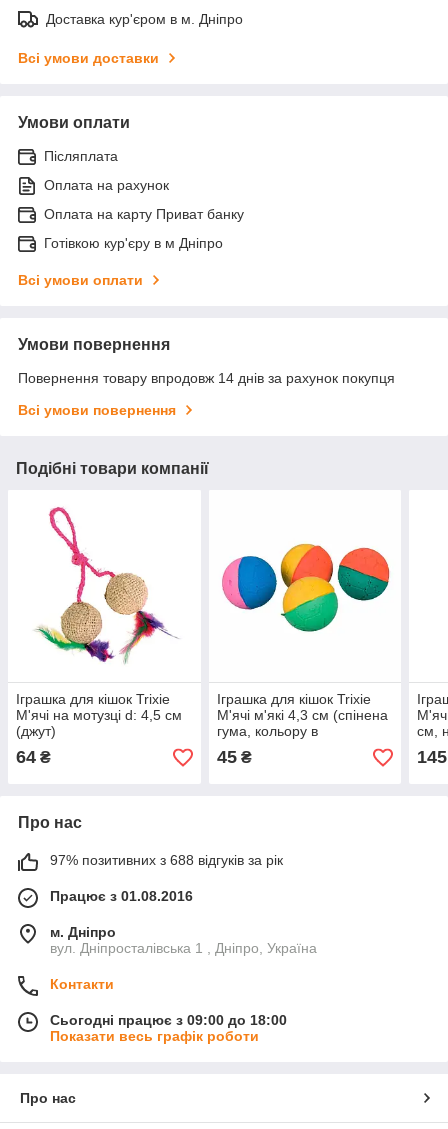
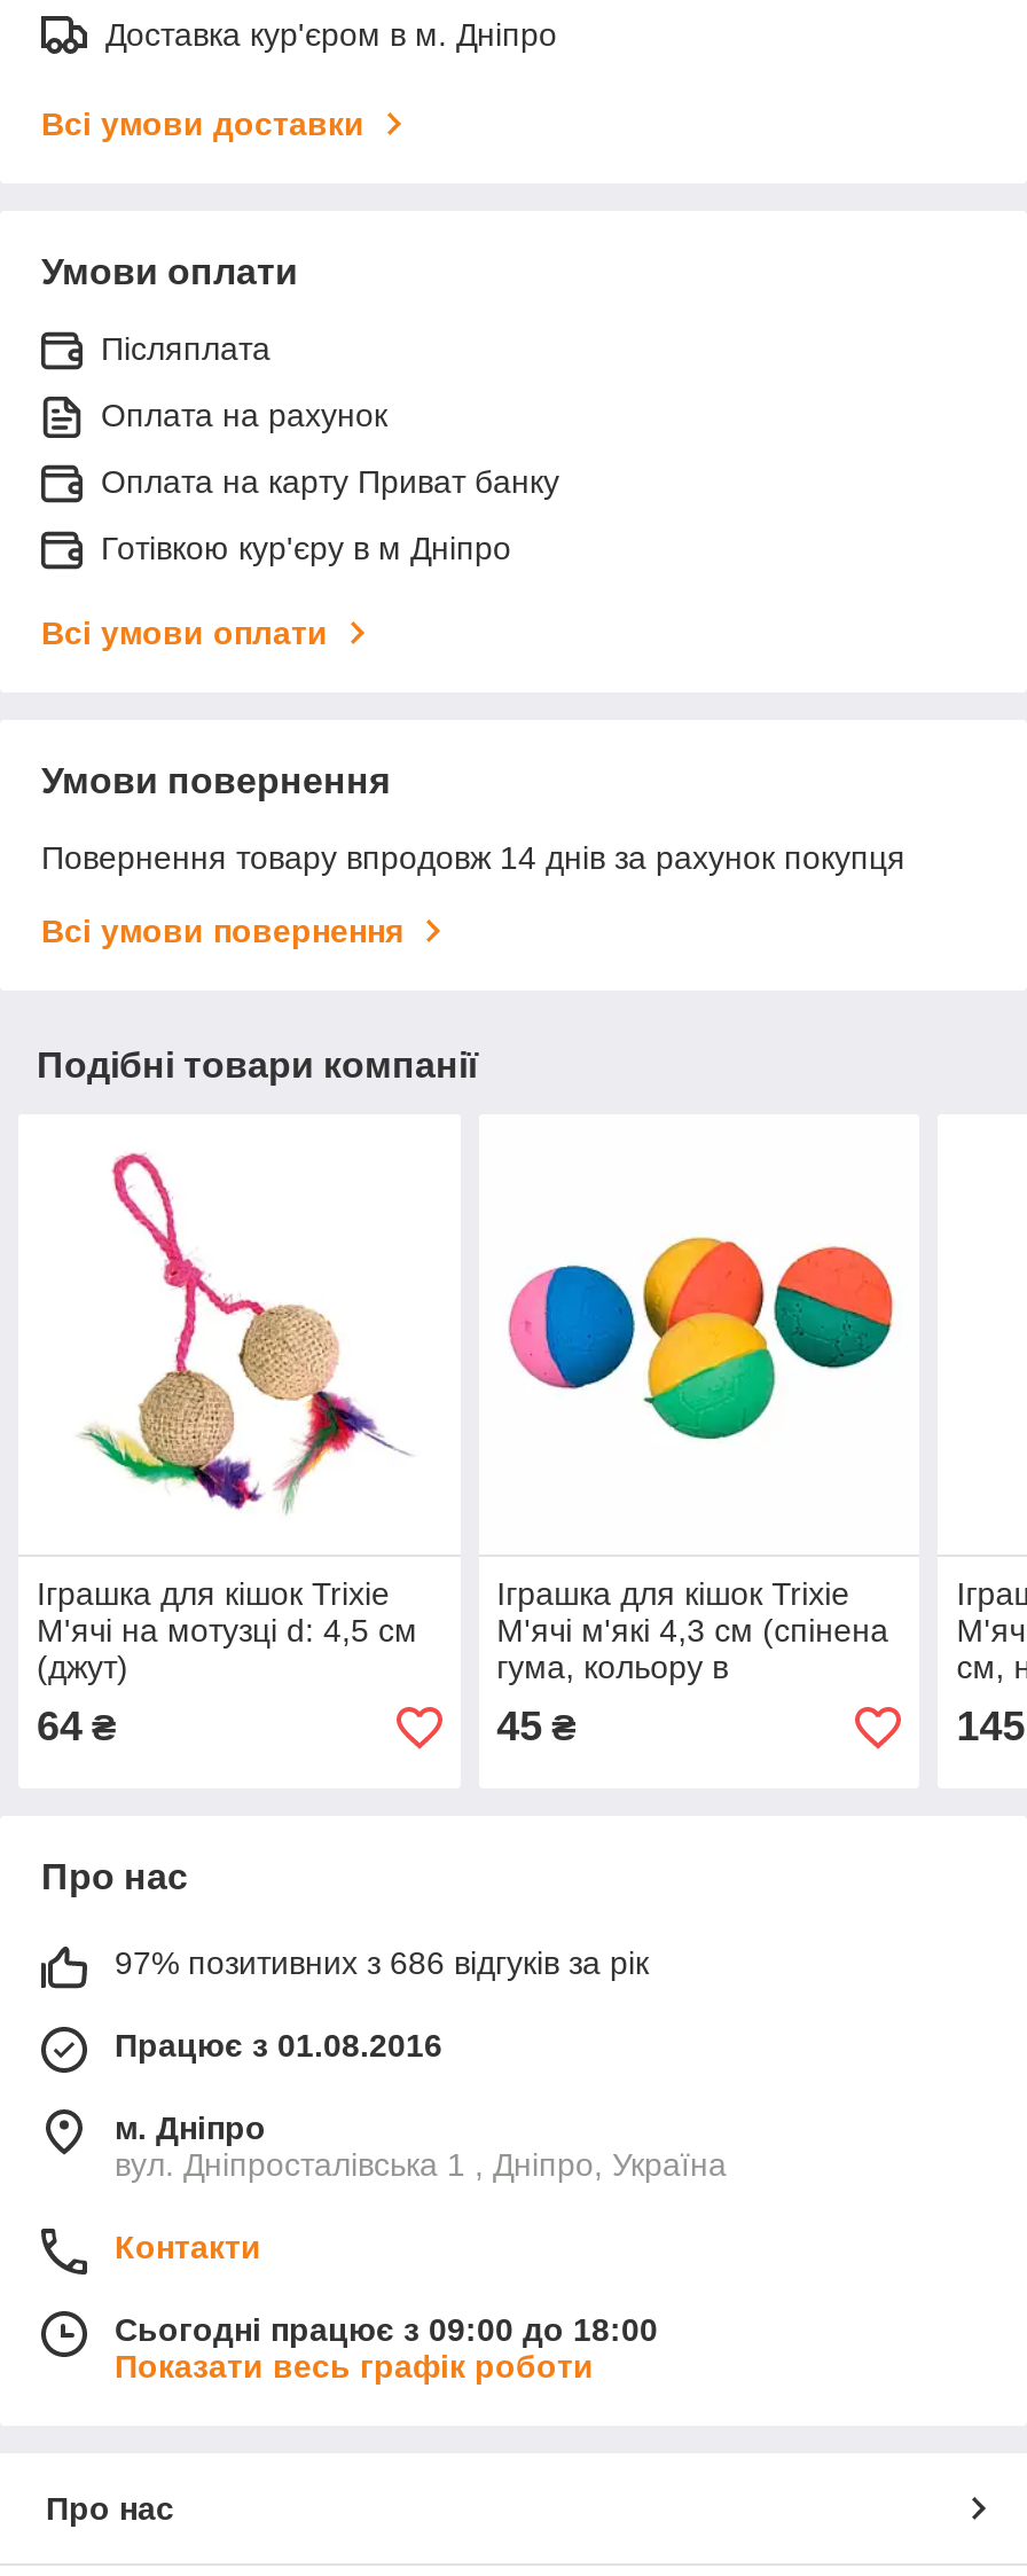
[50,852,283,868] 97% позитивних з 688 відгуків за рік -> [115,1945,649,1982] 97% позитивних з 686 відгуків за рік

